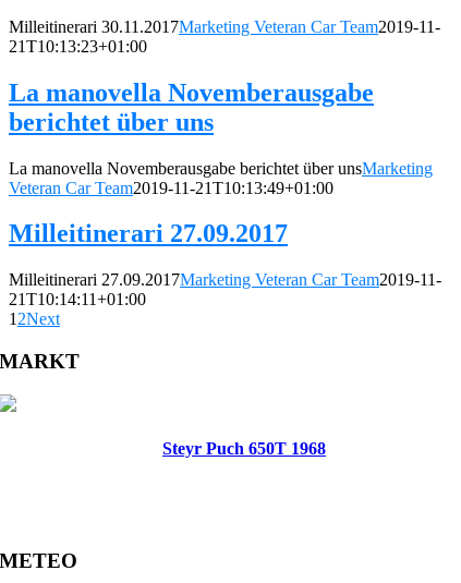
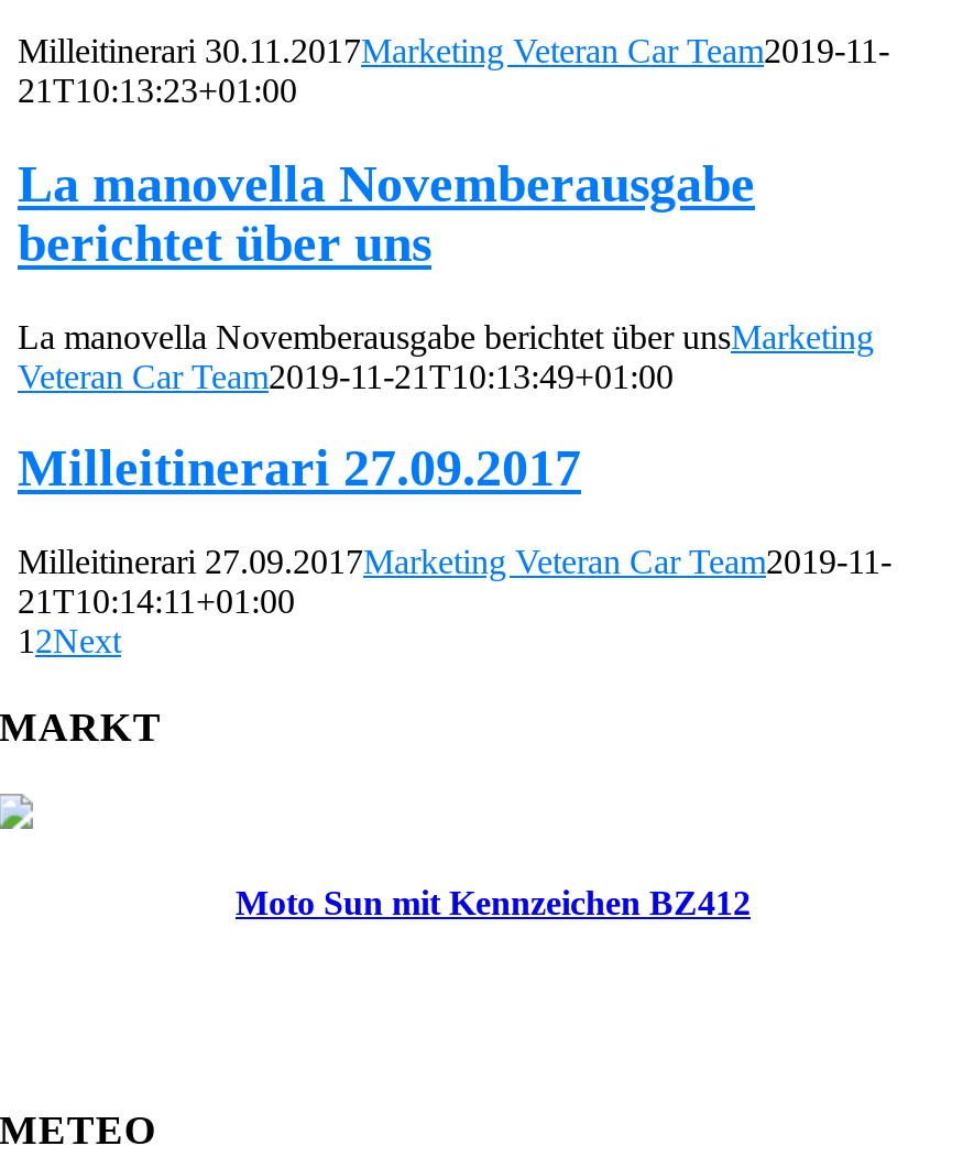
[162,439,326,458] Steyr Puch 650T 1968 -> [236,884,751,922] Moto Sun mit Kennzeichen BZ412

